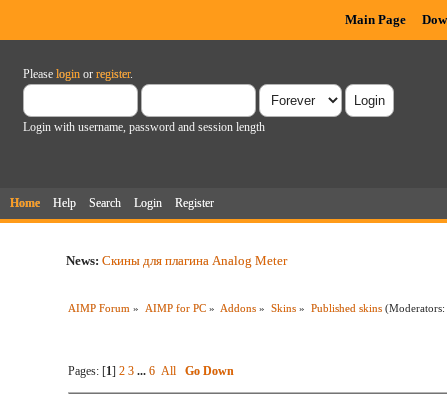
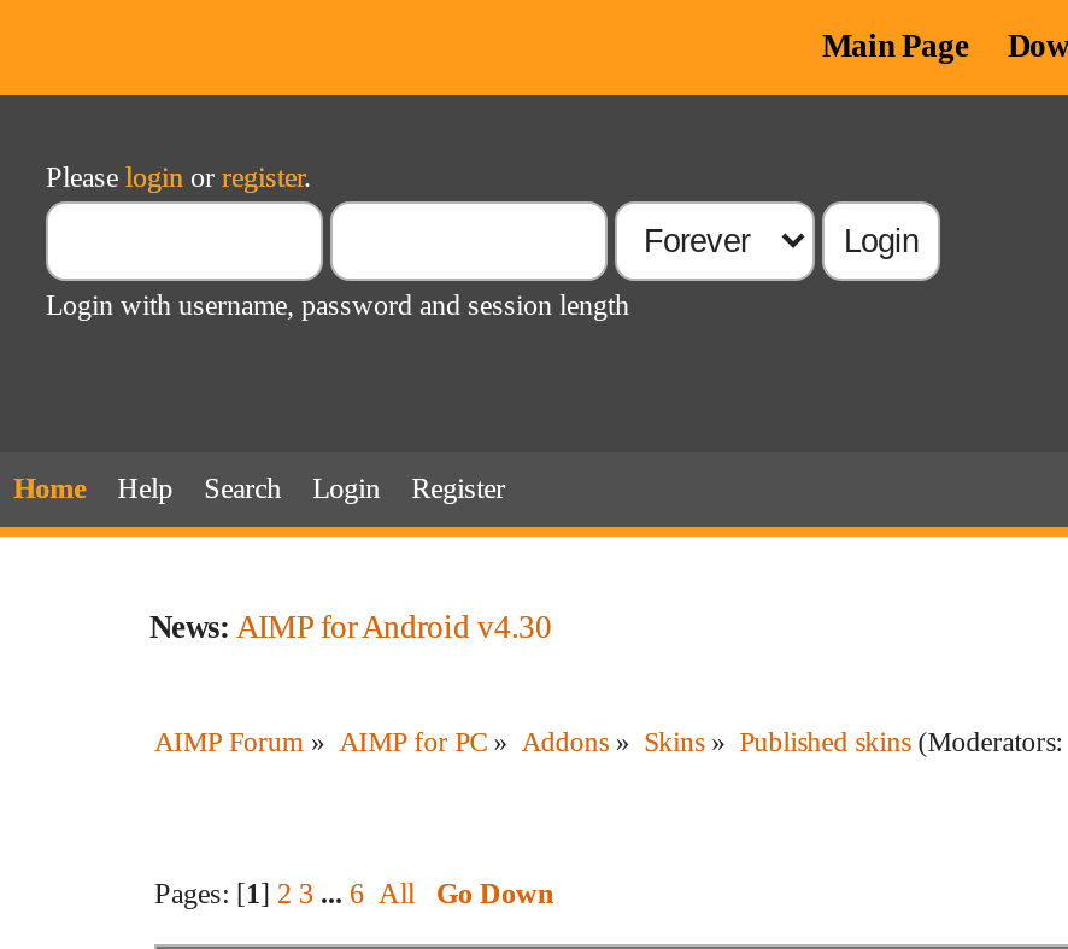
[66,253,287,268] News: Скины для плагина Analog Meter -> [149,609,552,645] News: AIMP for Android v4.30

